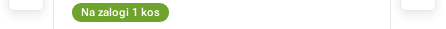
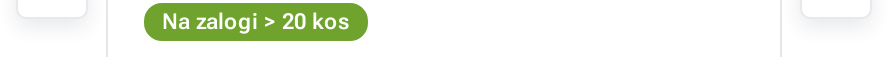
[81,6,160,19] Na zalogi 1 kos -> [162,10,350,36] Na zalogi > 20 kos

